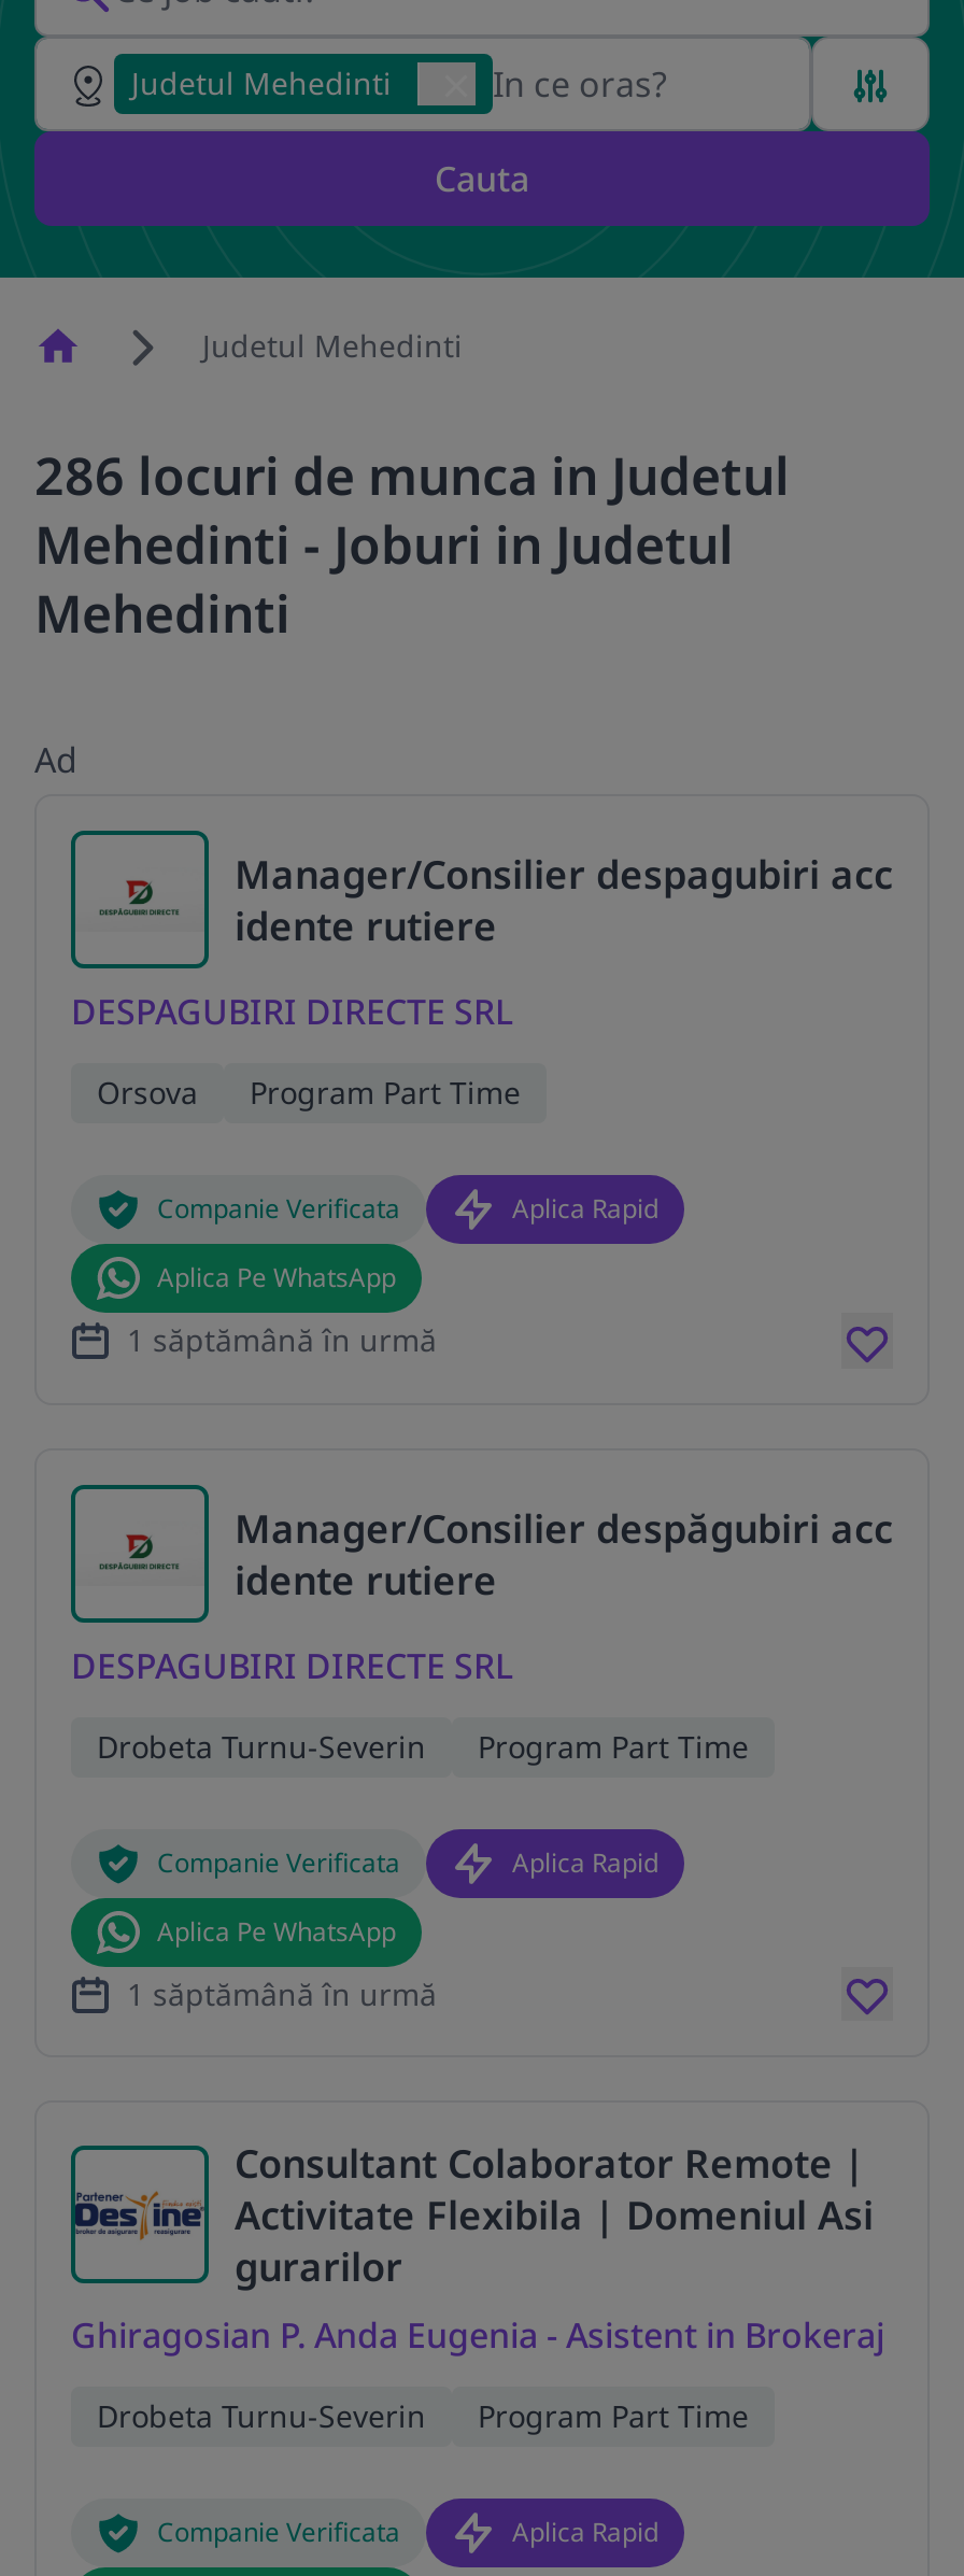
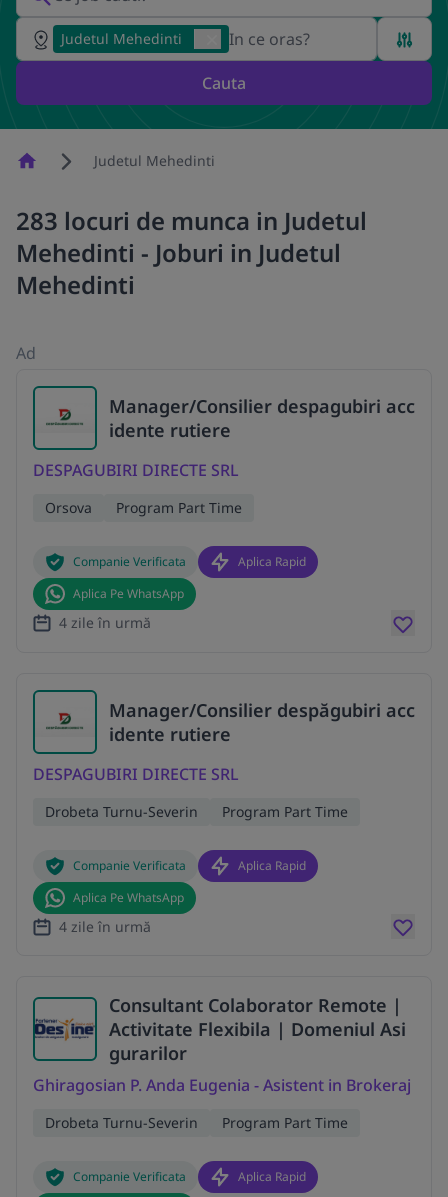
[34,439,790,510] 286 locuri de munca in Judetul -> [16,204,367,237] 283 locuri de munca in Judetul
[127,1319,437,1360] 1 săptămână în urmă -> [59,613,151,632] 4 zile în urmă
[127,1973,437,2013] 1 săptămână în urmă -> [59,917,151,936] 4 zile în urmă

